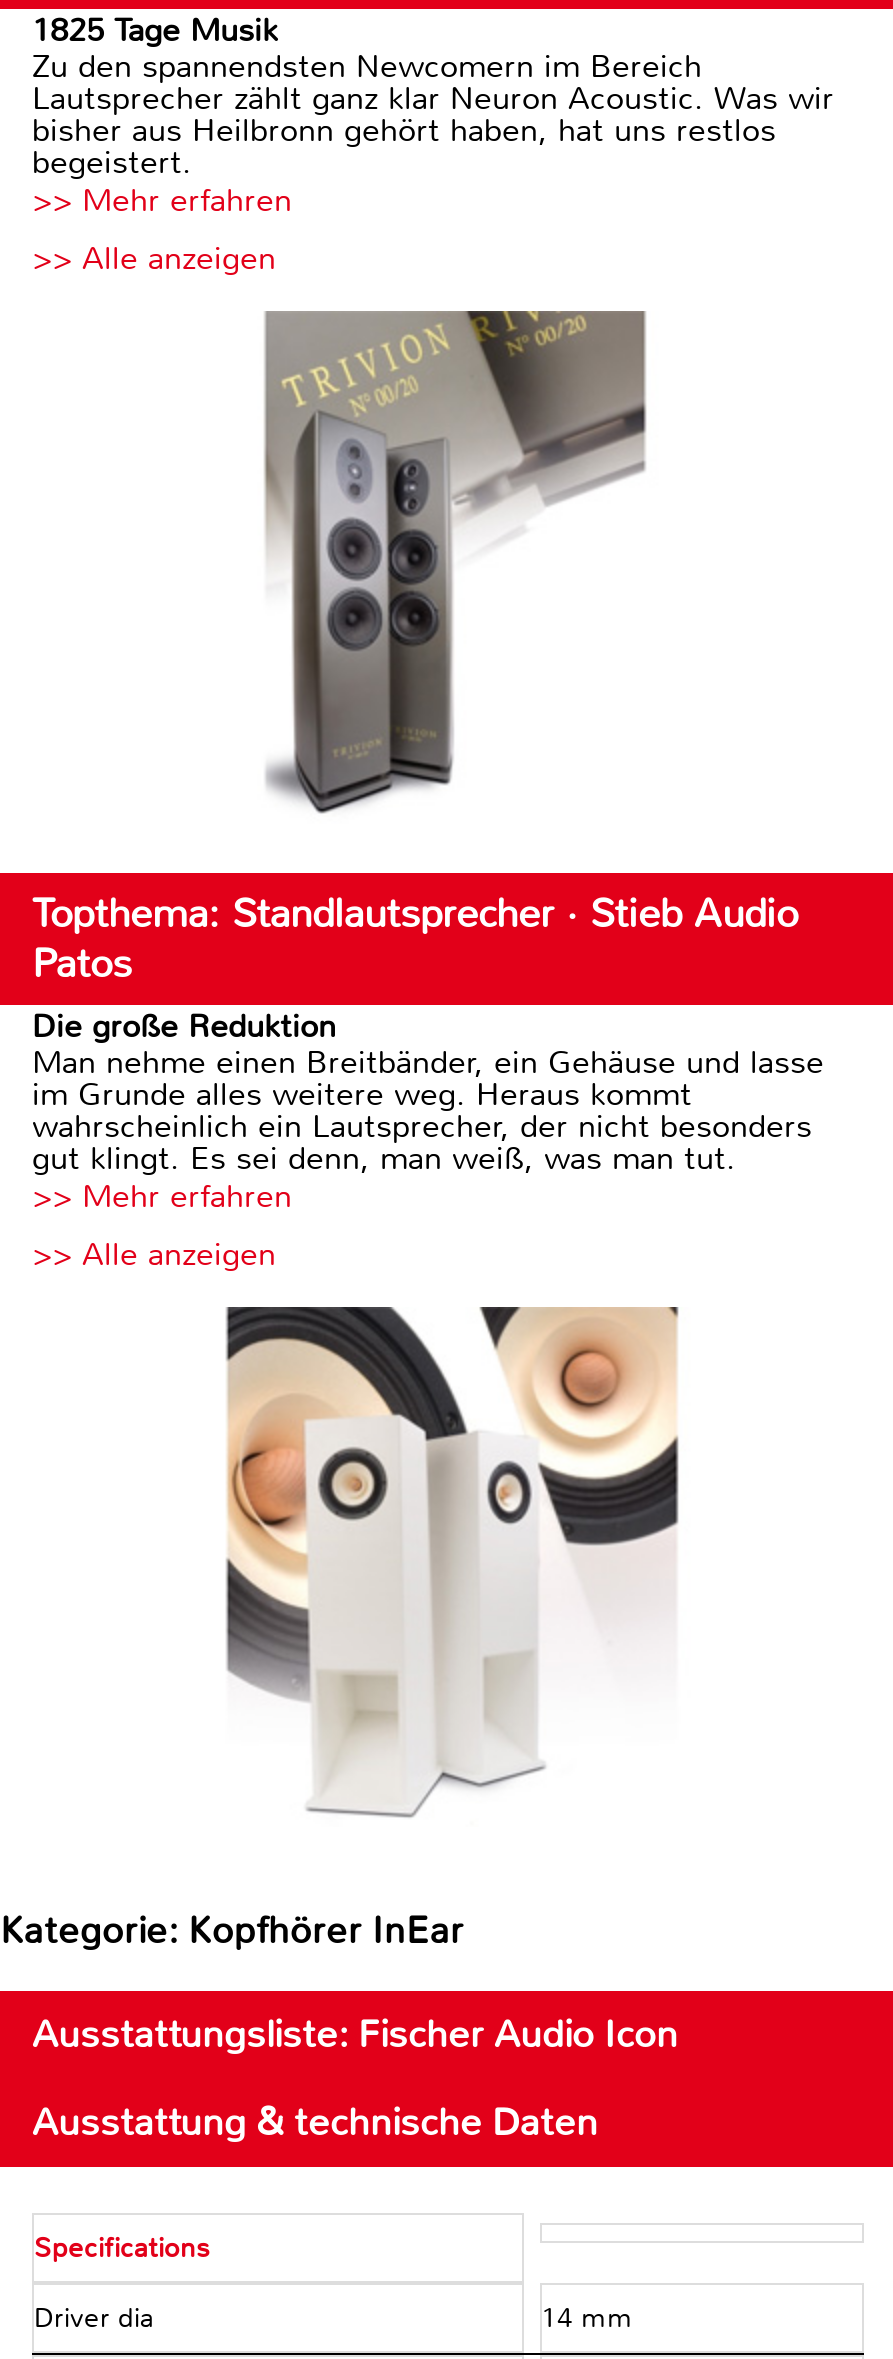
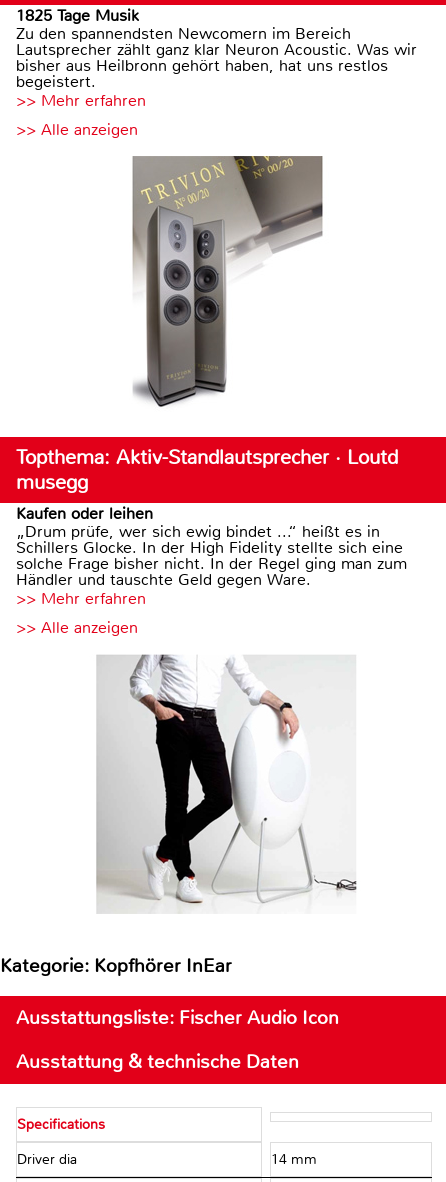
[32,889,824,1179] Topthema: Standlautsprecher · Stieb Audio | Patos | Die große Reduktion | Man nehme einen Breitbänder, ein Gehäuse und lasse | im Grunde alles weitere weg. Heraus kommt | wahrscheinlich ein Lautsprecher, der nicht besonders | gut klingt. Es sei denn, man weiß, was man tut. -> [16,445,407,590] Topthema: Aktiv-Standlautsprecher · Loutd | musegg | Kaufen oder leihen | „Drum prüfe, wer sich ewig bindet ...“ heißt es in | Schillers Glocke. In der High Fidelity stellte sich eine | solche Frage bisher nicht. In der Regel ging man zum | Händler und tauschte Geld gegen Ware.
[194,1305,712,1821] [image] -> [96,654,357,913] [image]

